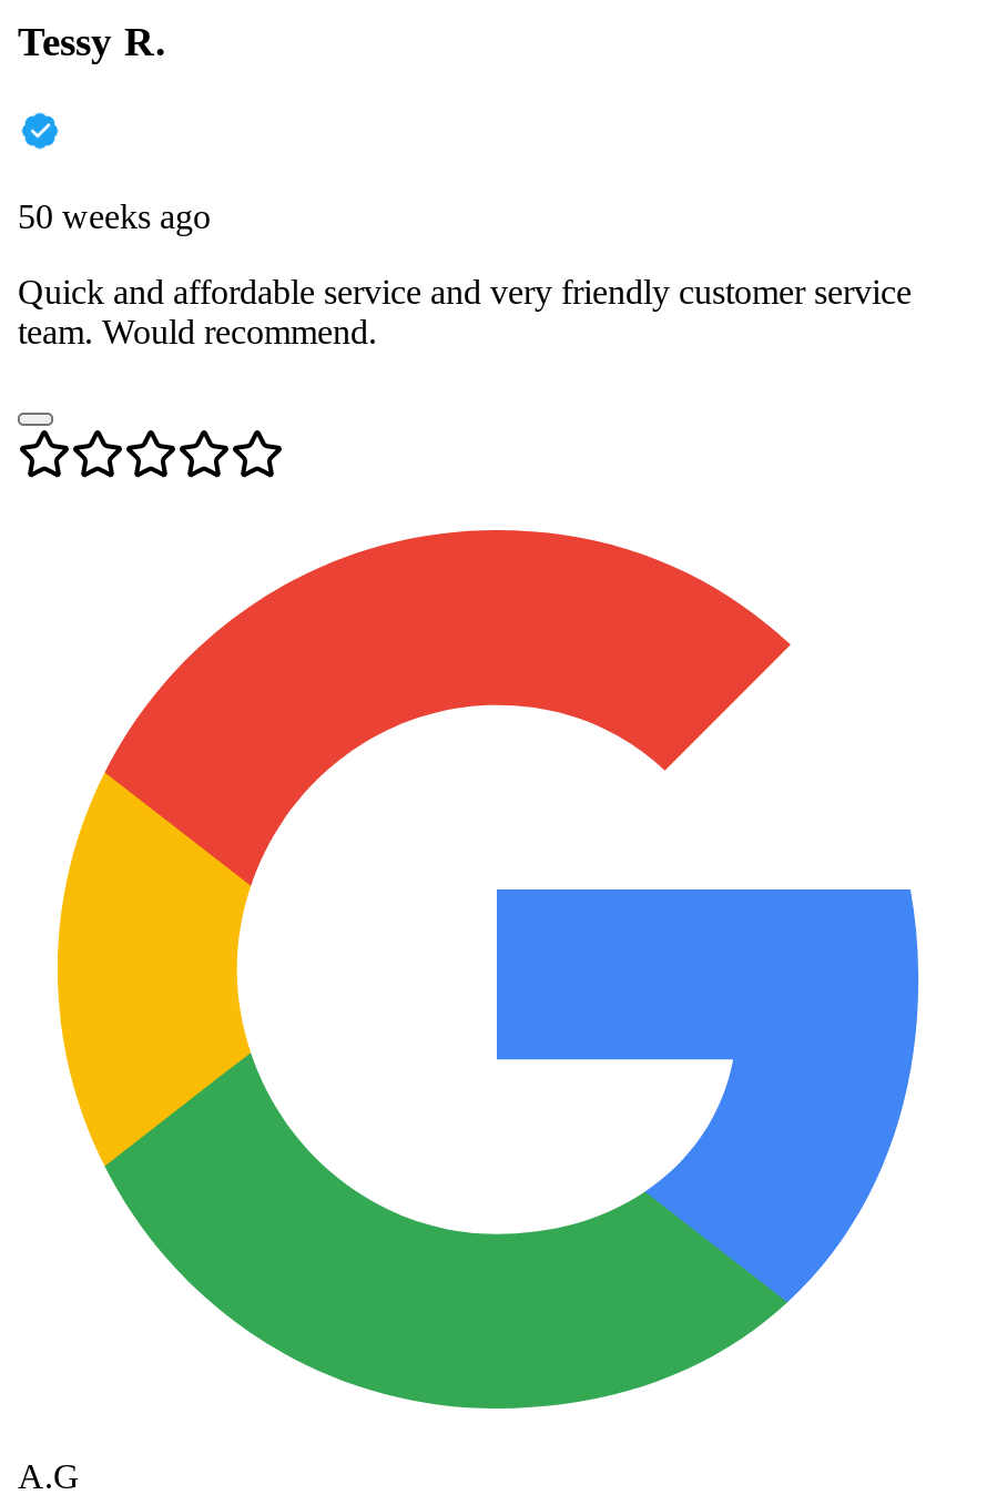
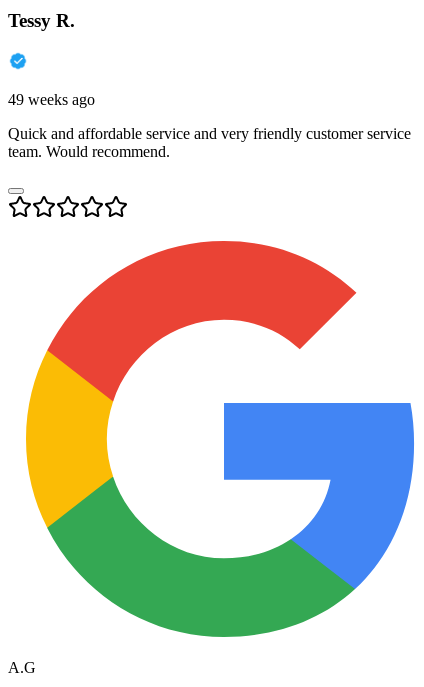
[18,197,211,235] 50 weeks ago -> [8,91,95,108] 49 weeks ago

